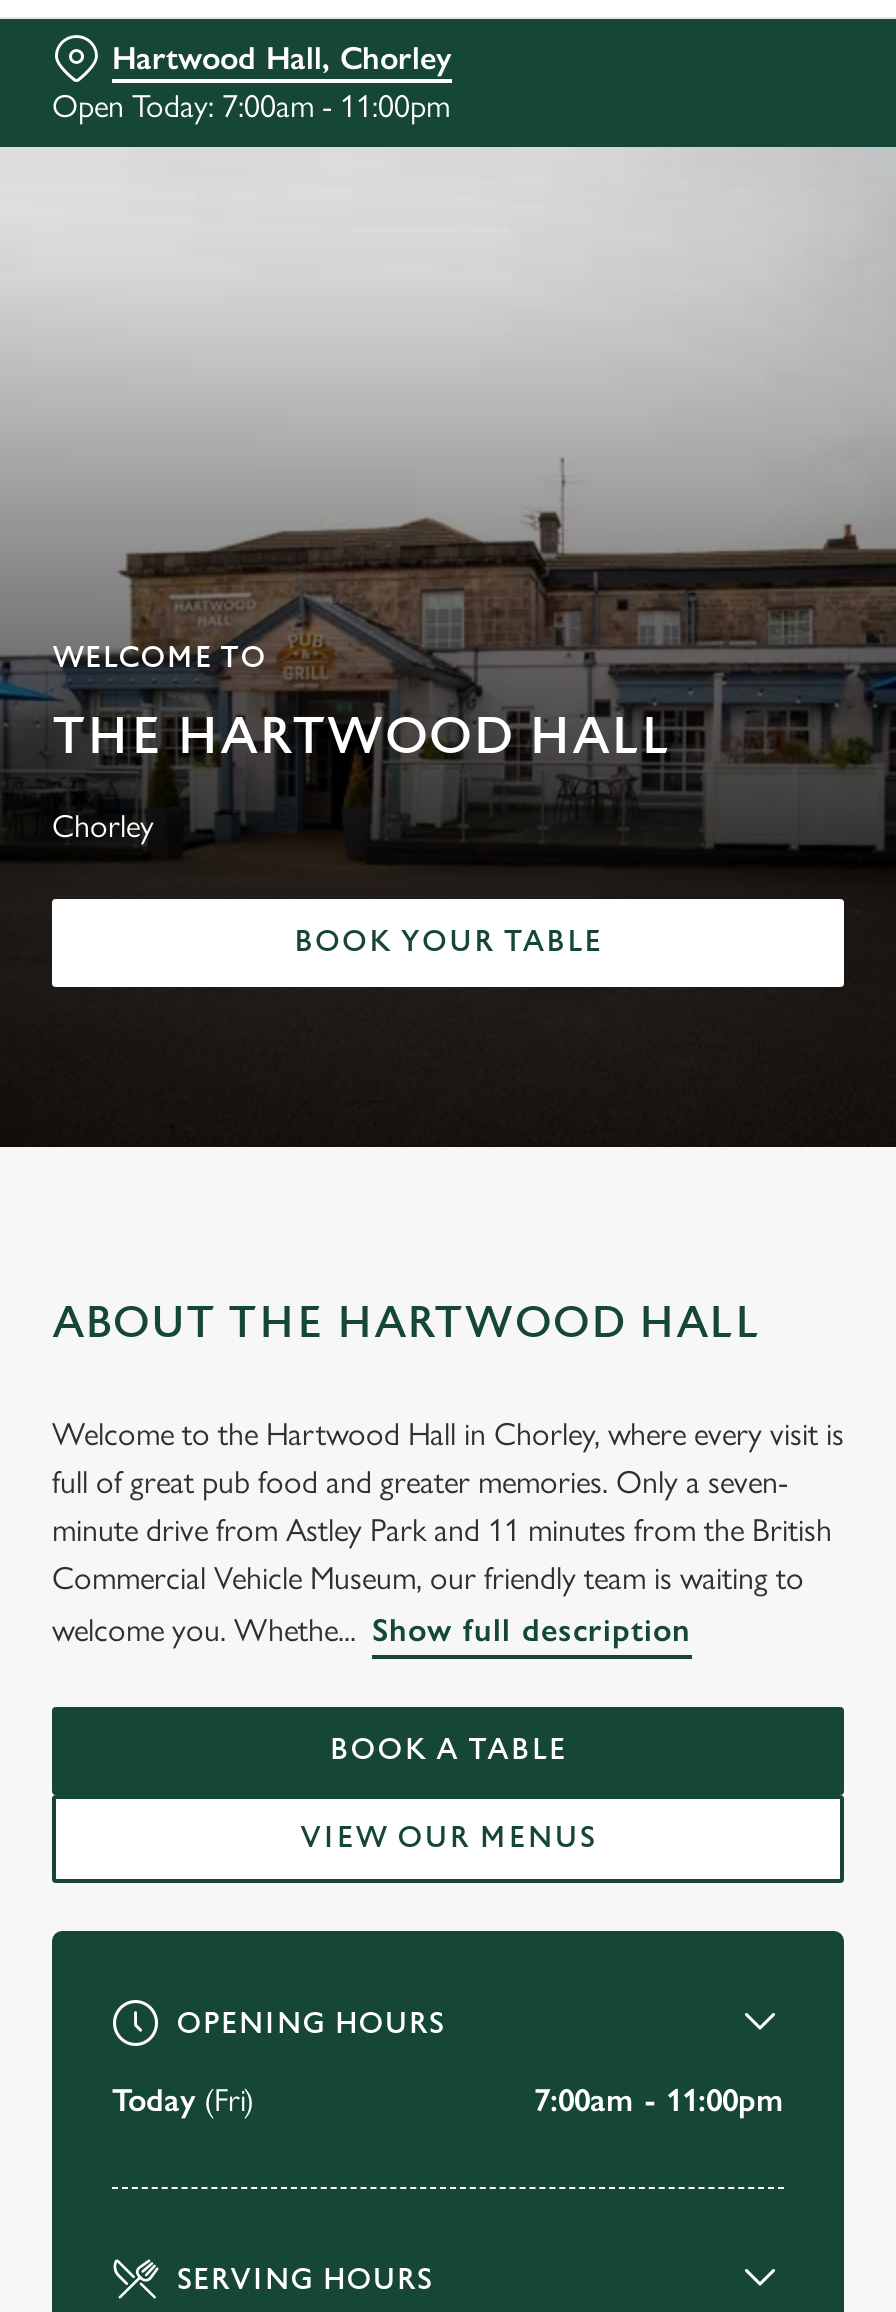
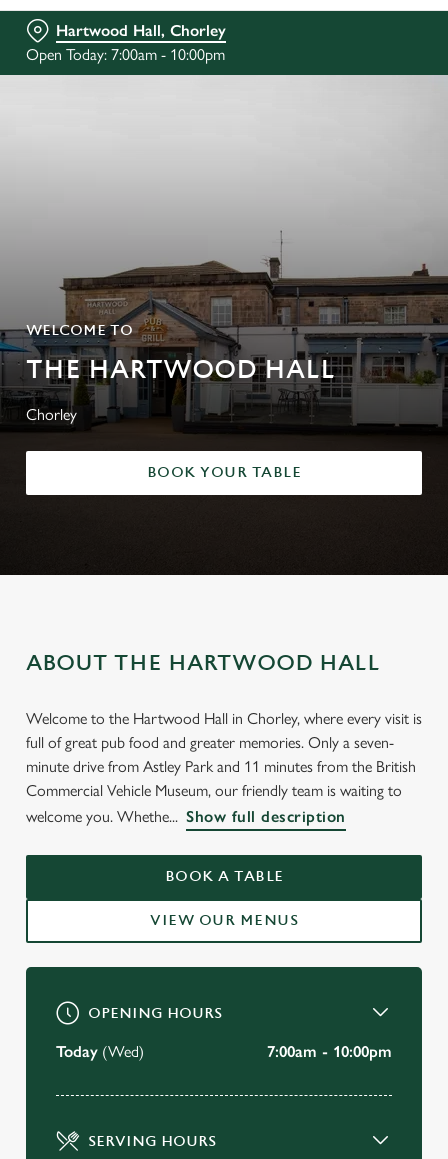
[52,87,450,125] Open Today: 7:00am - 11:00pm -> [26,45,225,64] Open Today: 7:00am - 10:00pm
[112,2081,254,2119] Today (Fri) -> [56,1042,144,1061] Today (Wed)
[534,2081,784,2119] 7:00am - 11:00pm -> [267,1042,392,1061] 7:00am - 10:00pm

